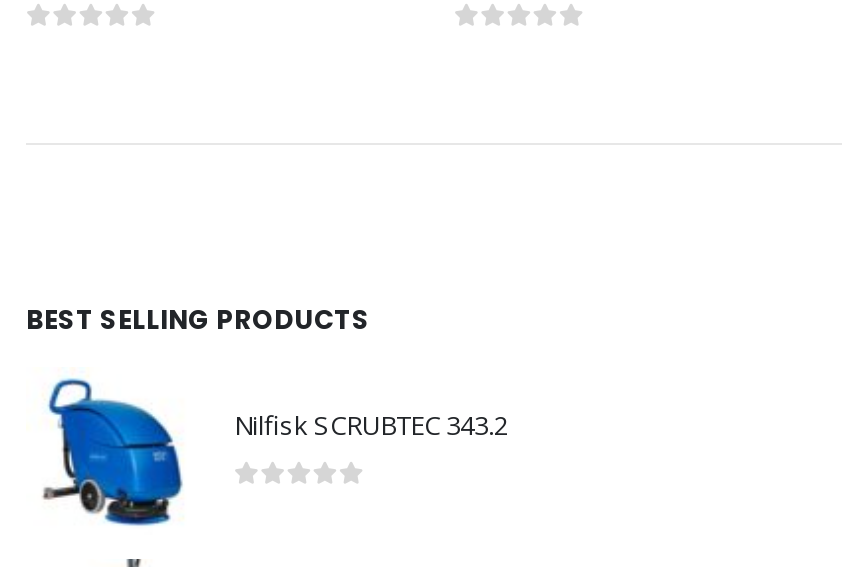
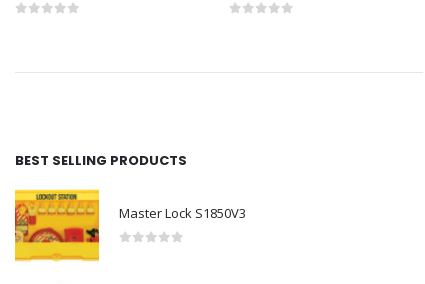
[26,377,508,527] [image] | Nilfisk SCRUBTEC 343.2 -> [14,188,246,263] [image] | Master Lock S1850V3

